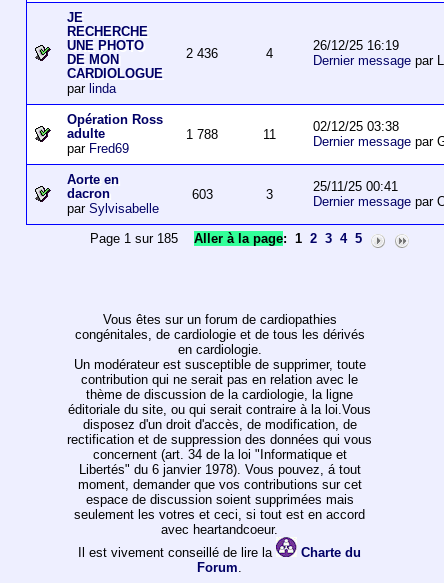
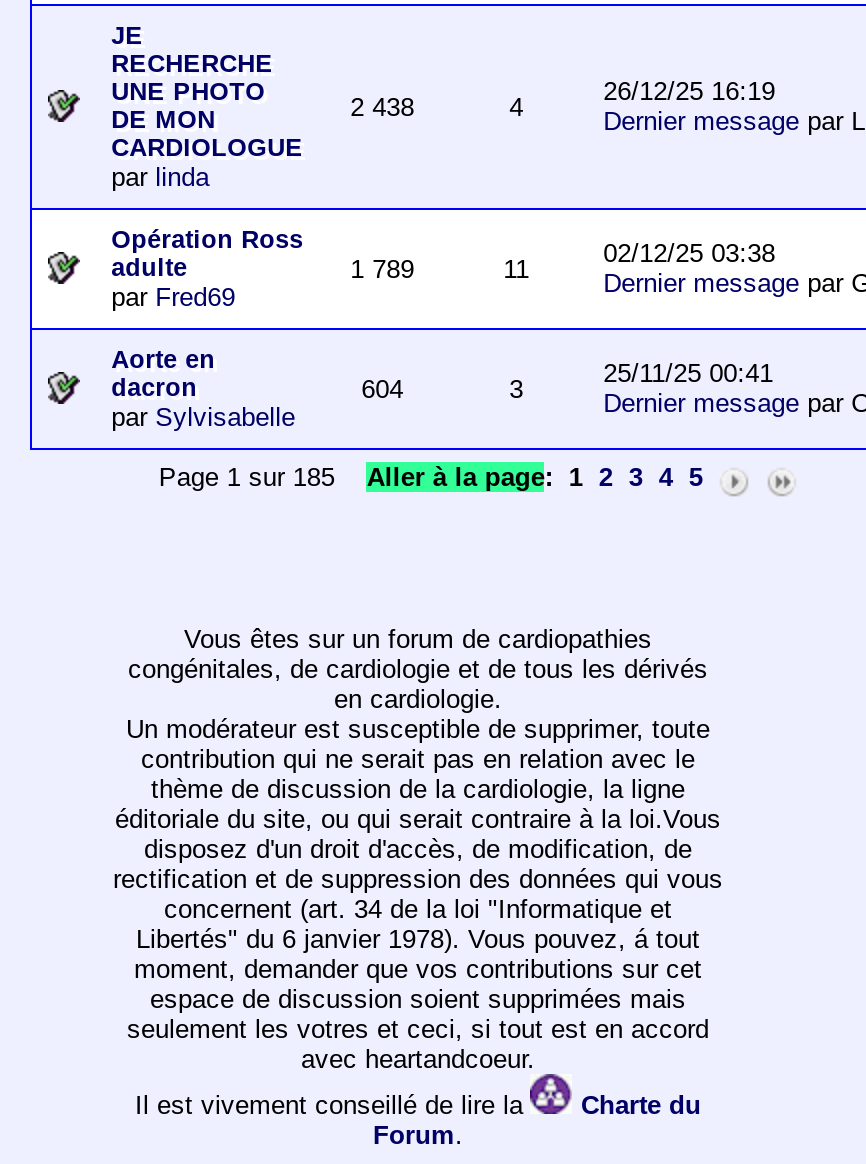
[186,46,218,61] 2 436 -> [350,93,414,123] 2 438
[186,127,218,142] 1 788 -> [350,255,414,285] 1 789
[192,187,213,202] 603 -> [361,375,403,405] 604

